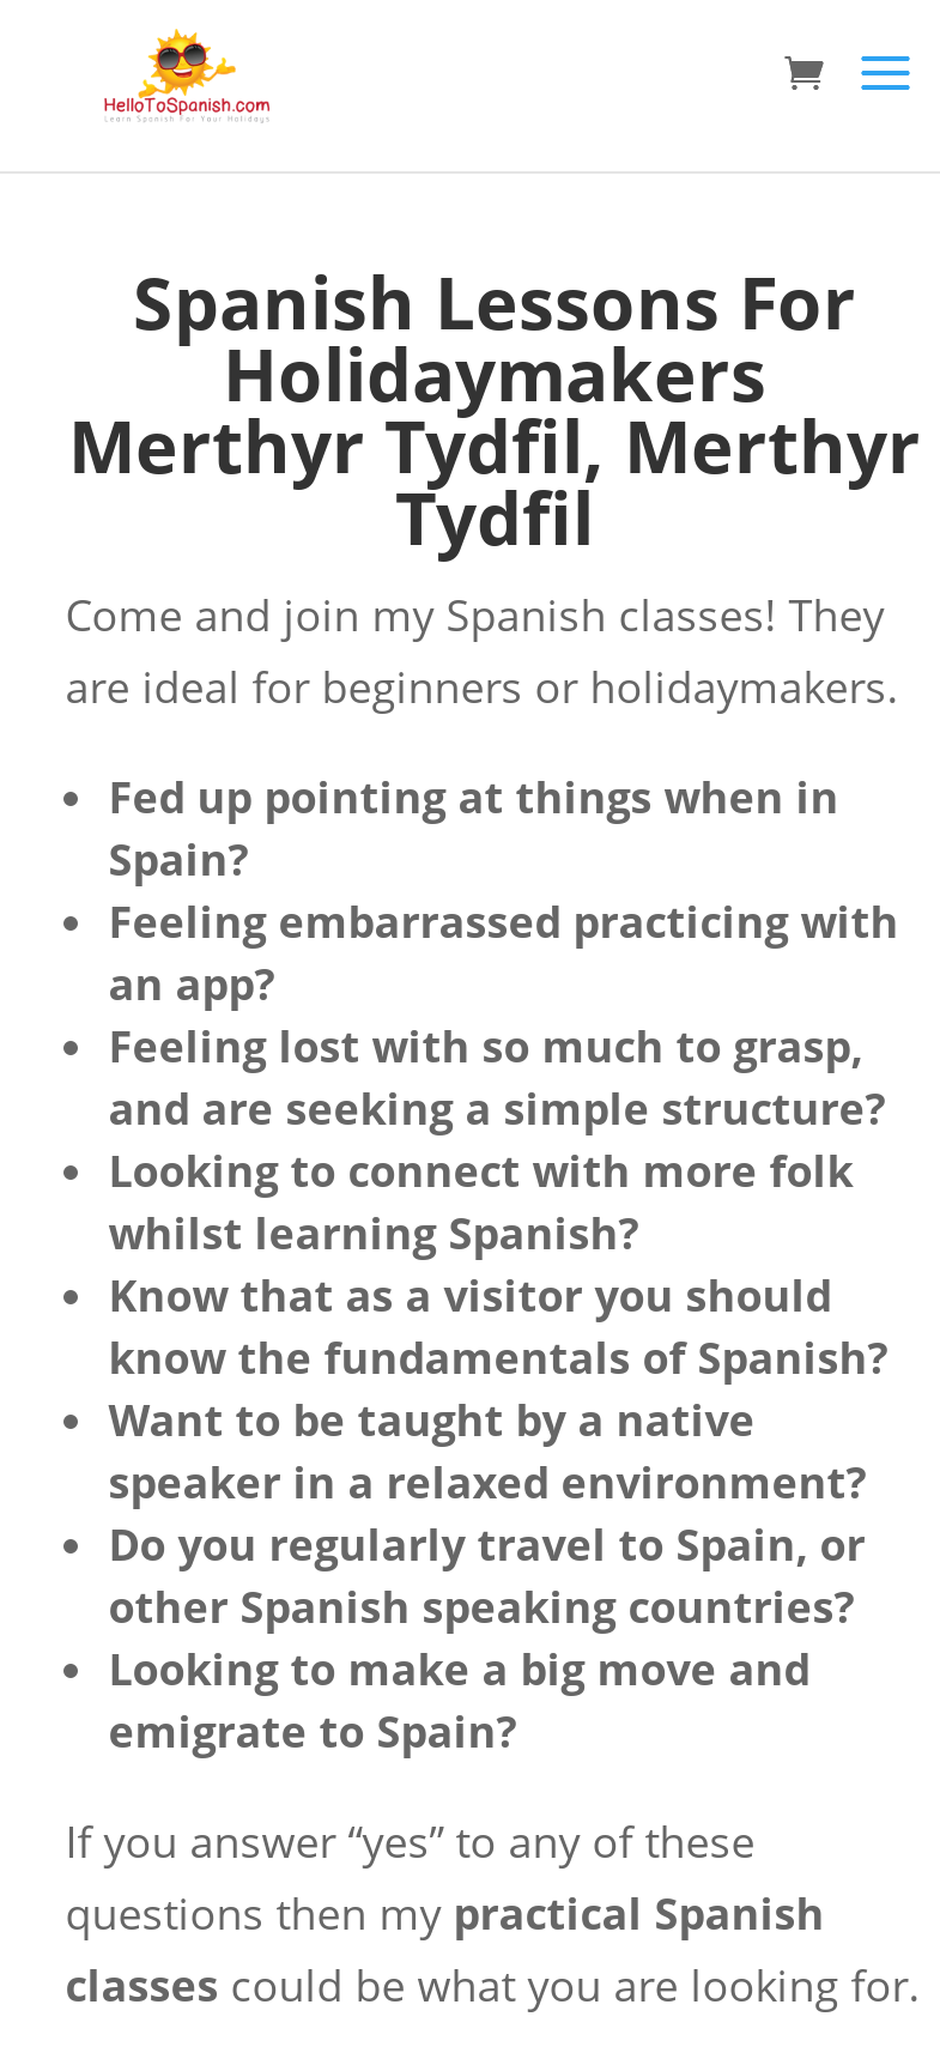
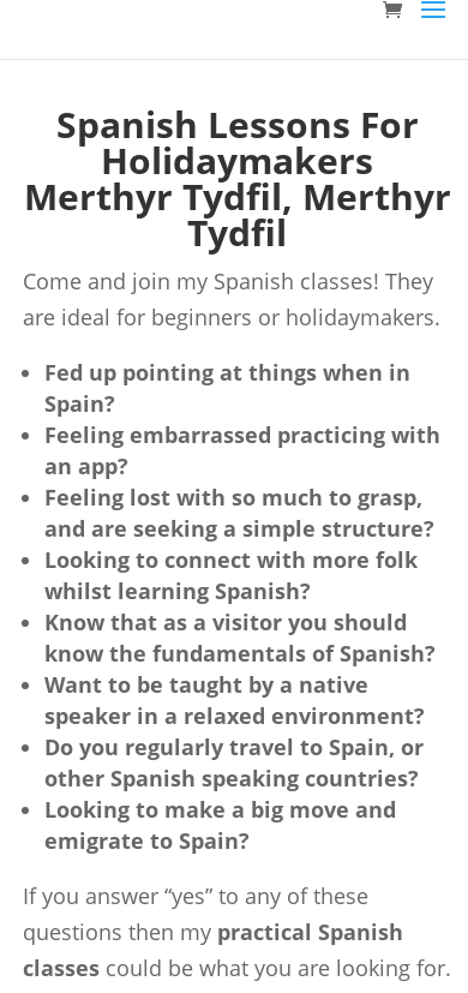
[102,28,272,116] [image] -> none

